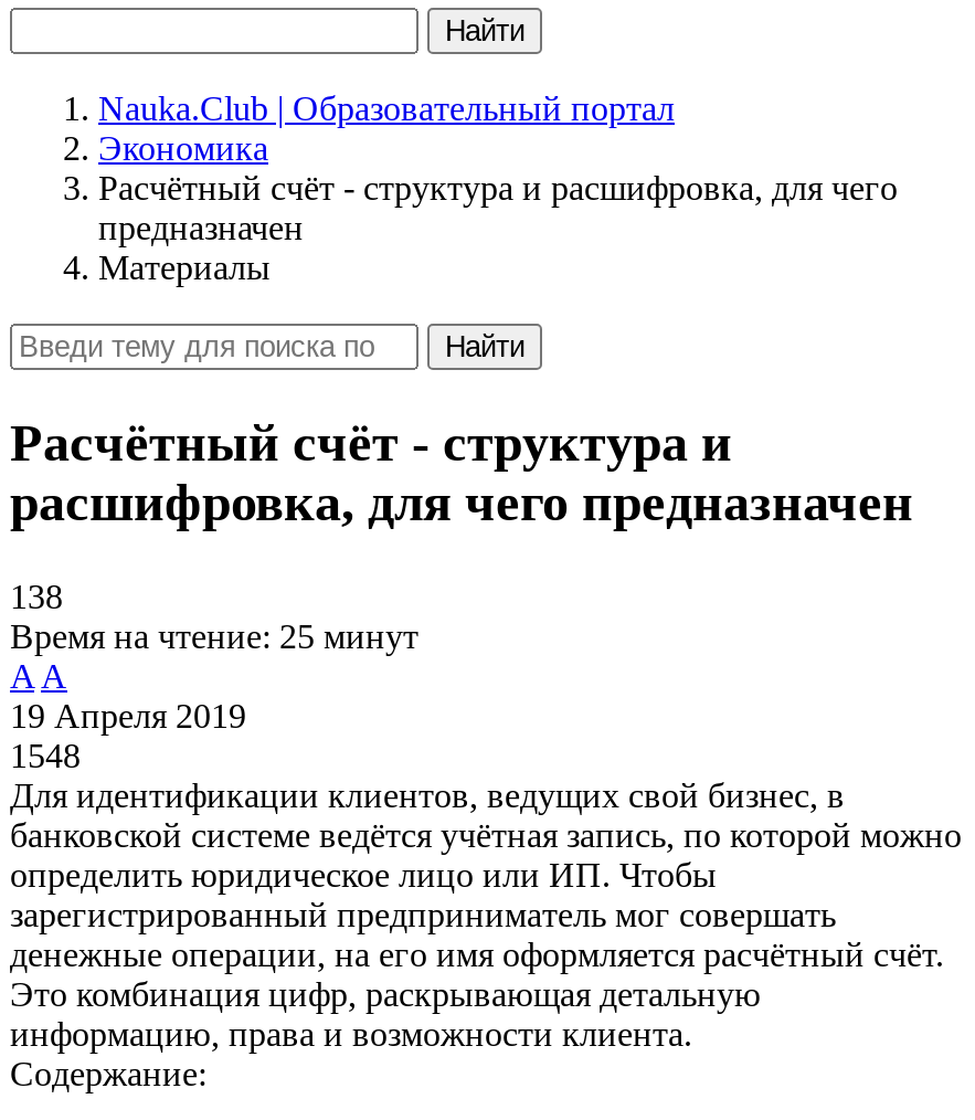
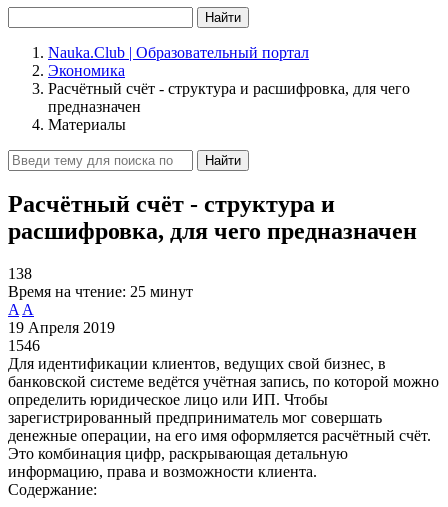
[10,736,81,774] 1548 -> [8,337,40,354] 1546

